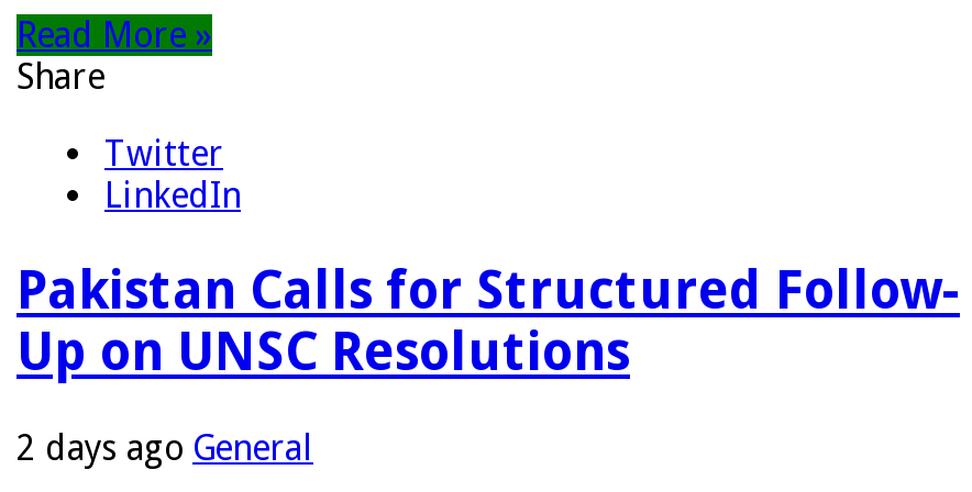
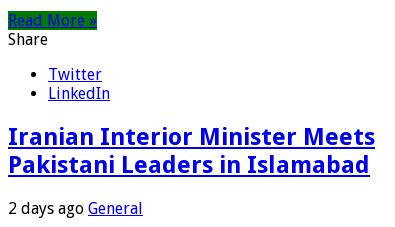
[16,261,960,384] Pakistan Calls for Structured Follow- | Up on UNSC Resolutions -> [8,123,375,179] Iranian Interior Minister Meets | Pakistani Leaders in Islamabad

